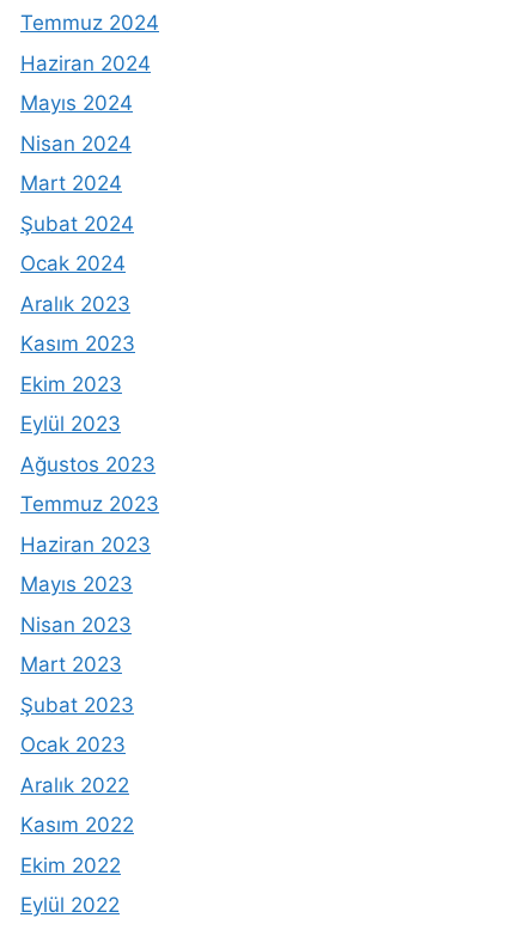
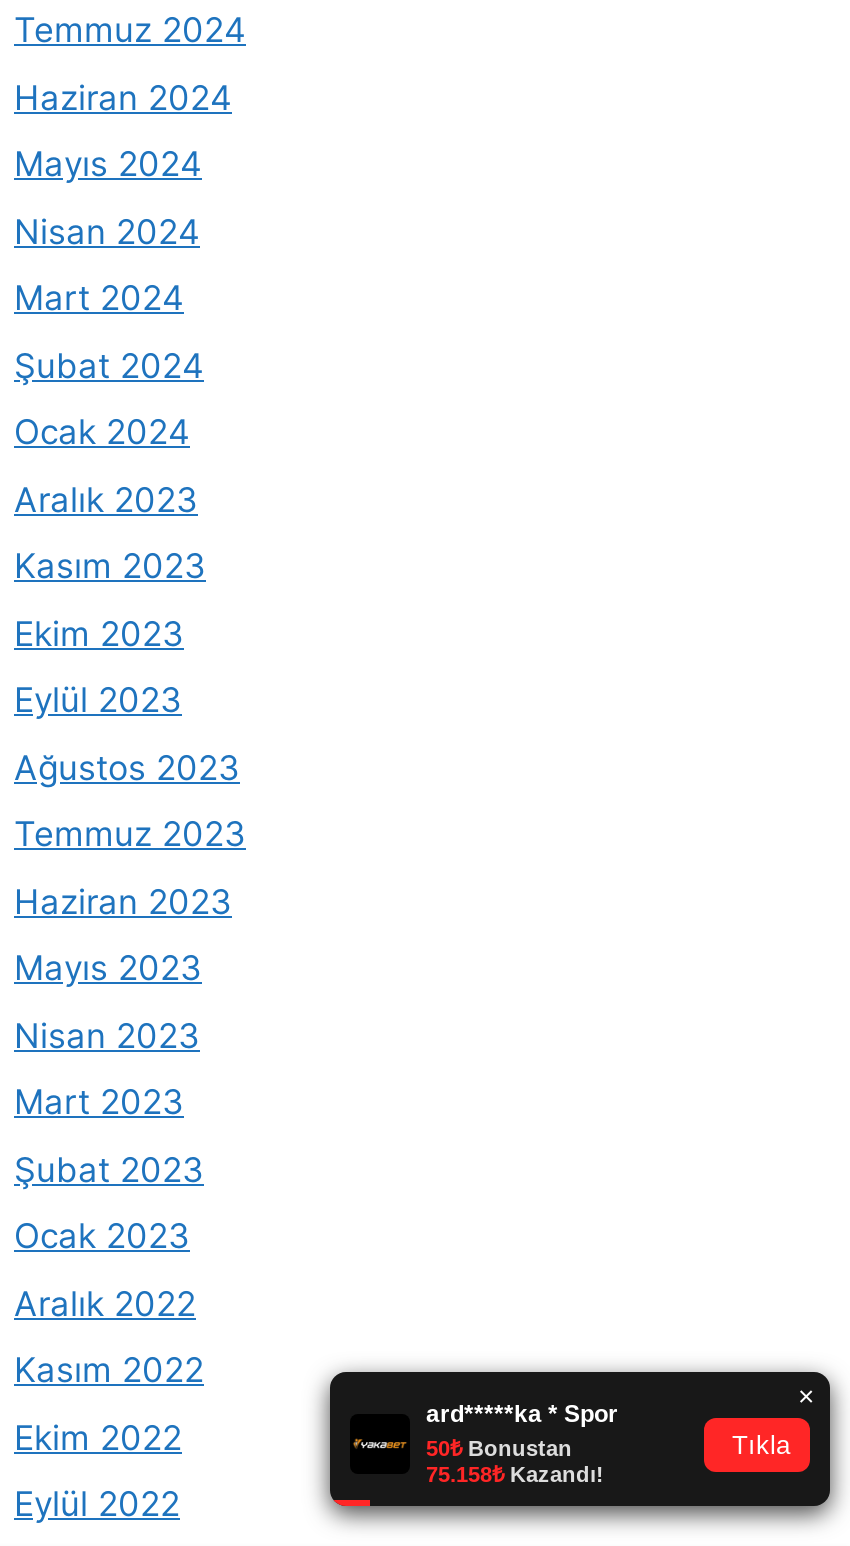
none -> [318,1368,842,1526] [image]

